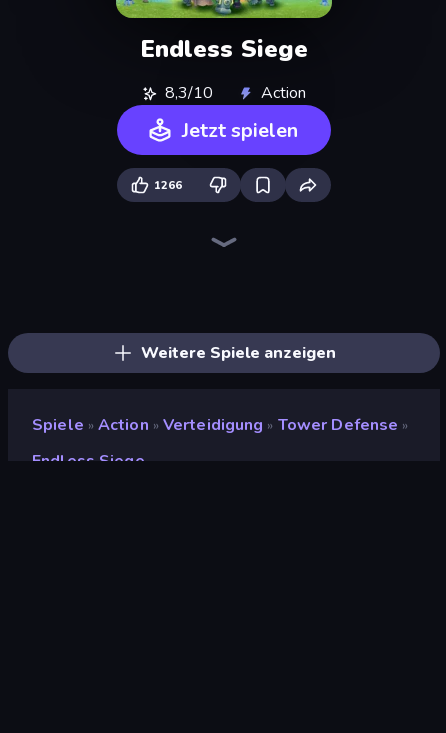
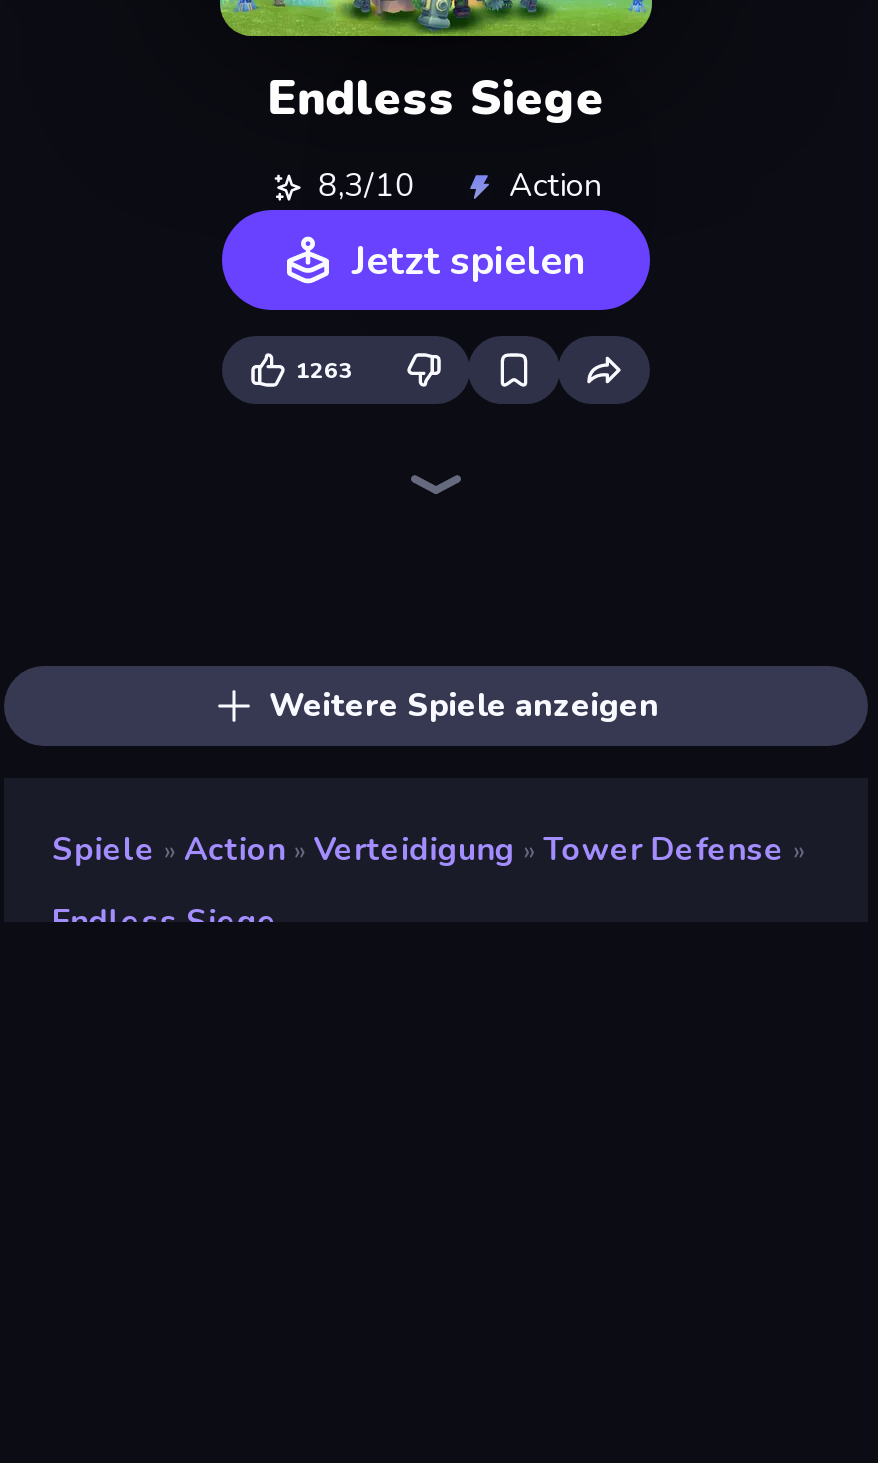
[154,177,182,192] 1266 -> [296,355,352,385] 1263

